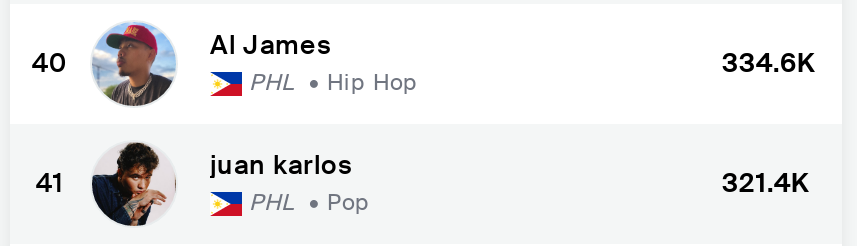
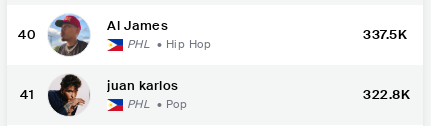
[722,46,816,80] 334.6K -> [363,26,407,43] 337.5K
[722,166,810,200] 321.4K -> [363,86,410,103] 322.8K

